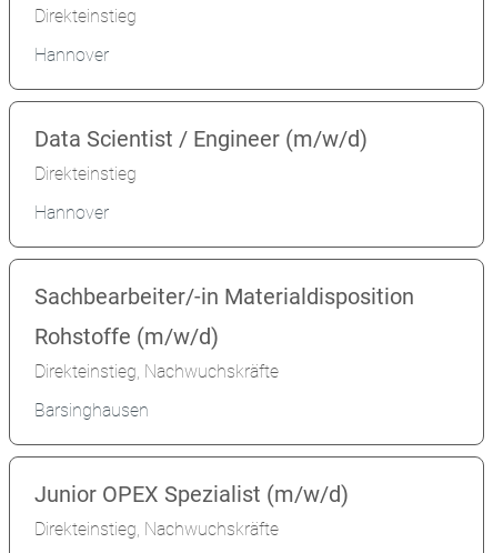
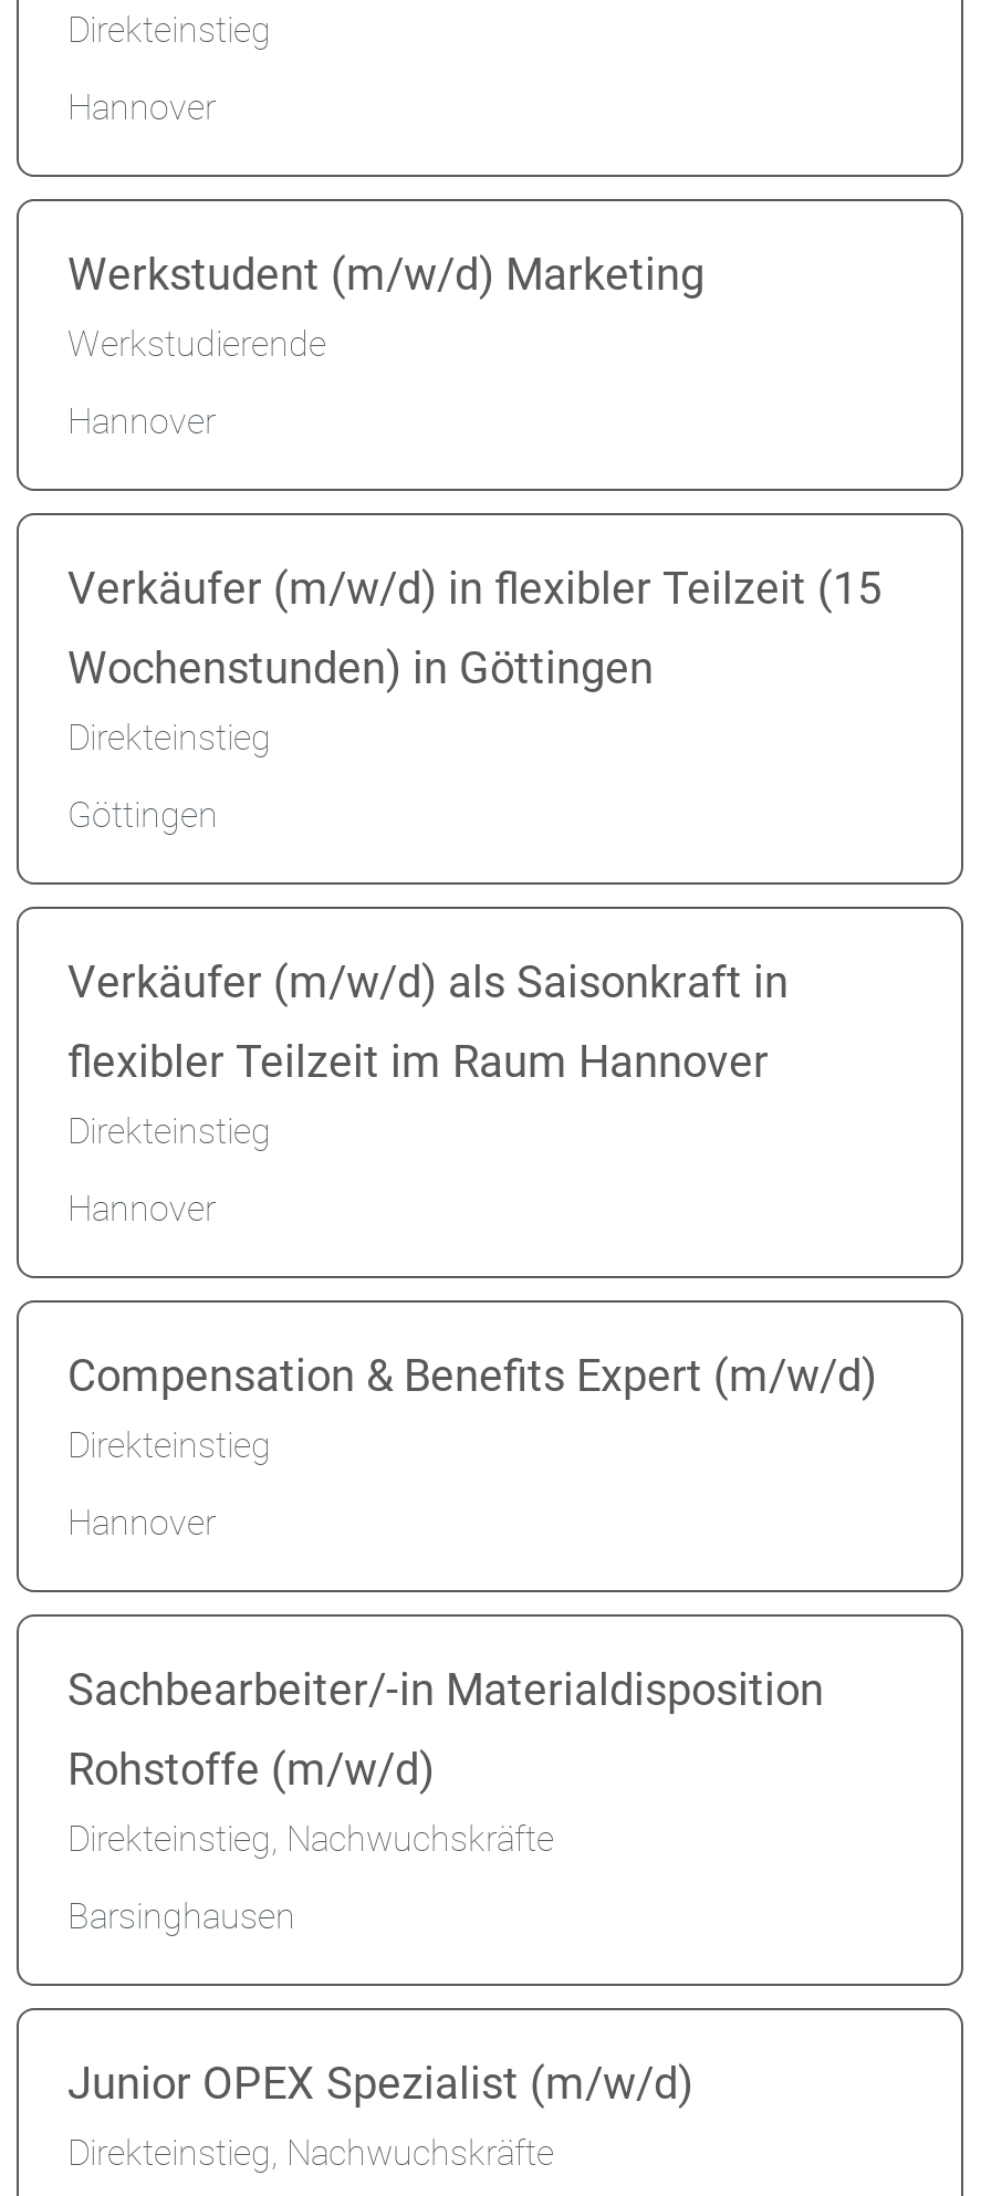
[34,126,368,153] Data Scientist / Engineer (m/w/d) -> [67,249,881,1403] Werkstudent (m/w/d) Marketing | Werkstudierende | Hannover | Verkäufer (m/w/d) in flexibler Teilzeit (15 | Wochenstunden) in Göttingen | Direkteinstieg | Göttingen | Verkäufer (m/w/d) als Saisonkraft in | flexibler Teilzeit im Raum Hannover | Direkteinstieg | Hannover | Compensation & Benefits Expert (m/w/d)

